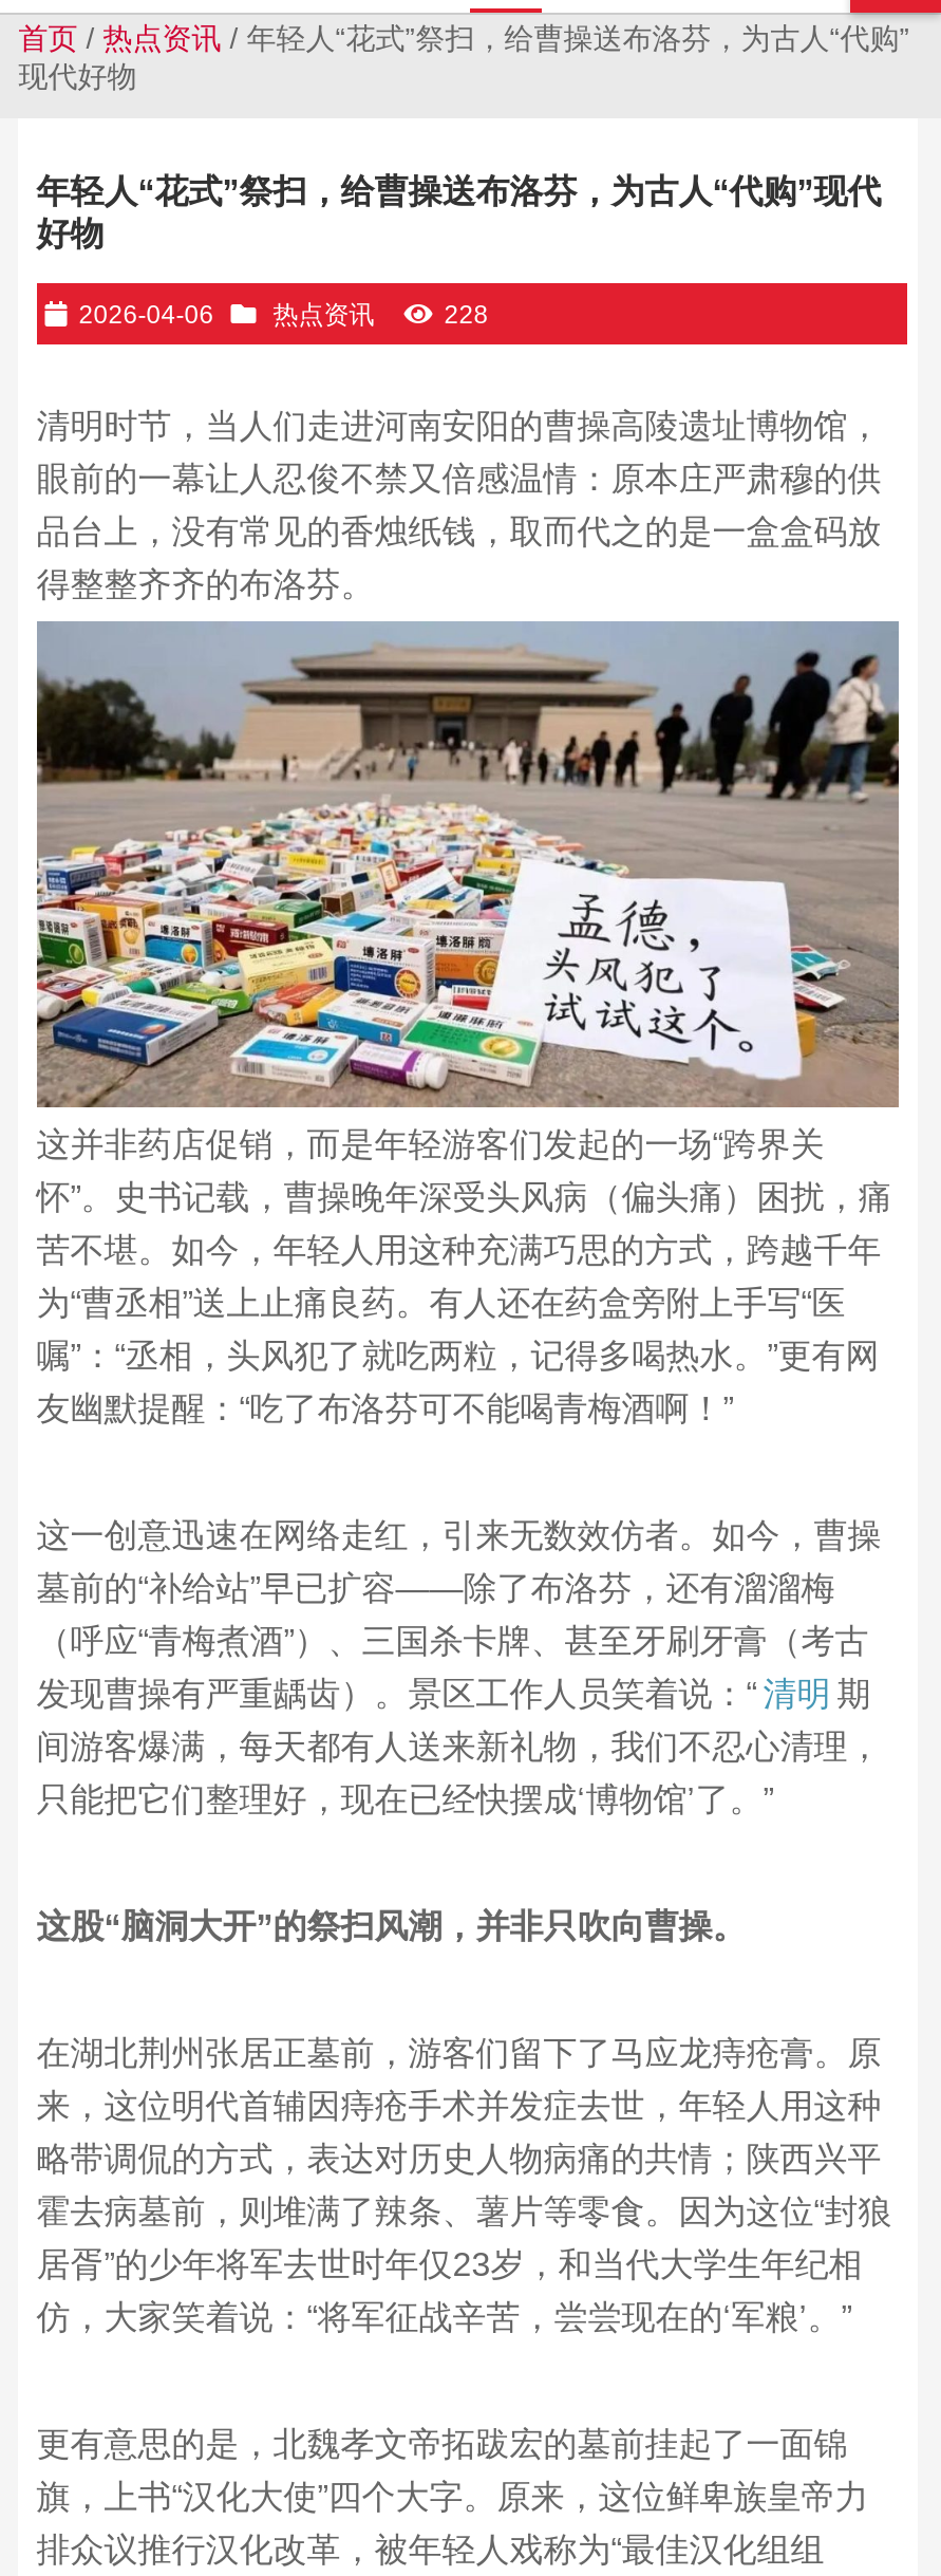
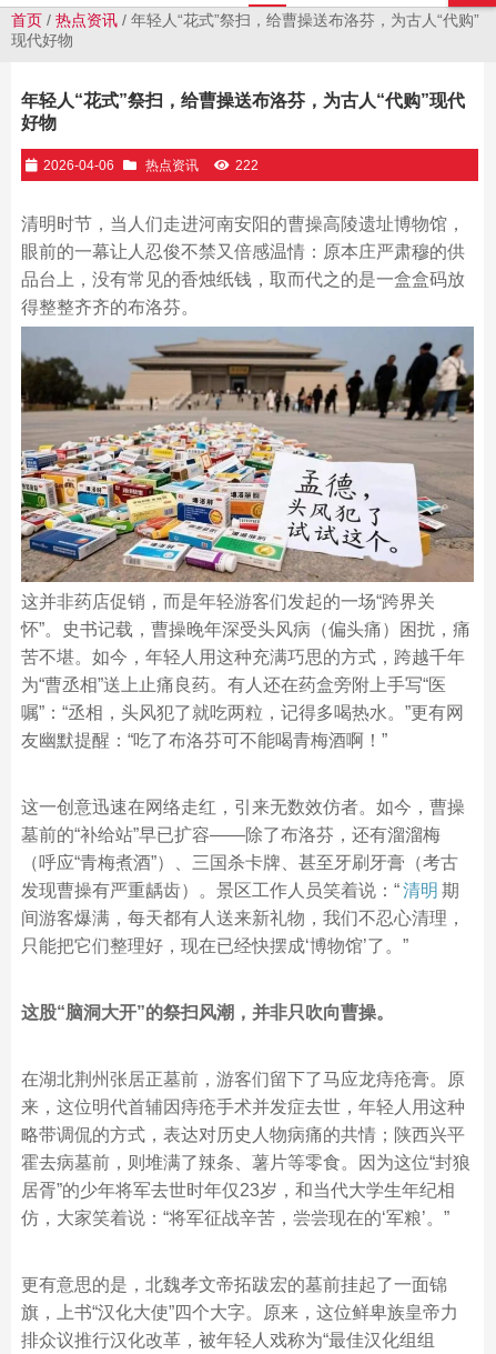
[444,300,489,330] 228 -> [235,158,258,173] 222

